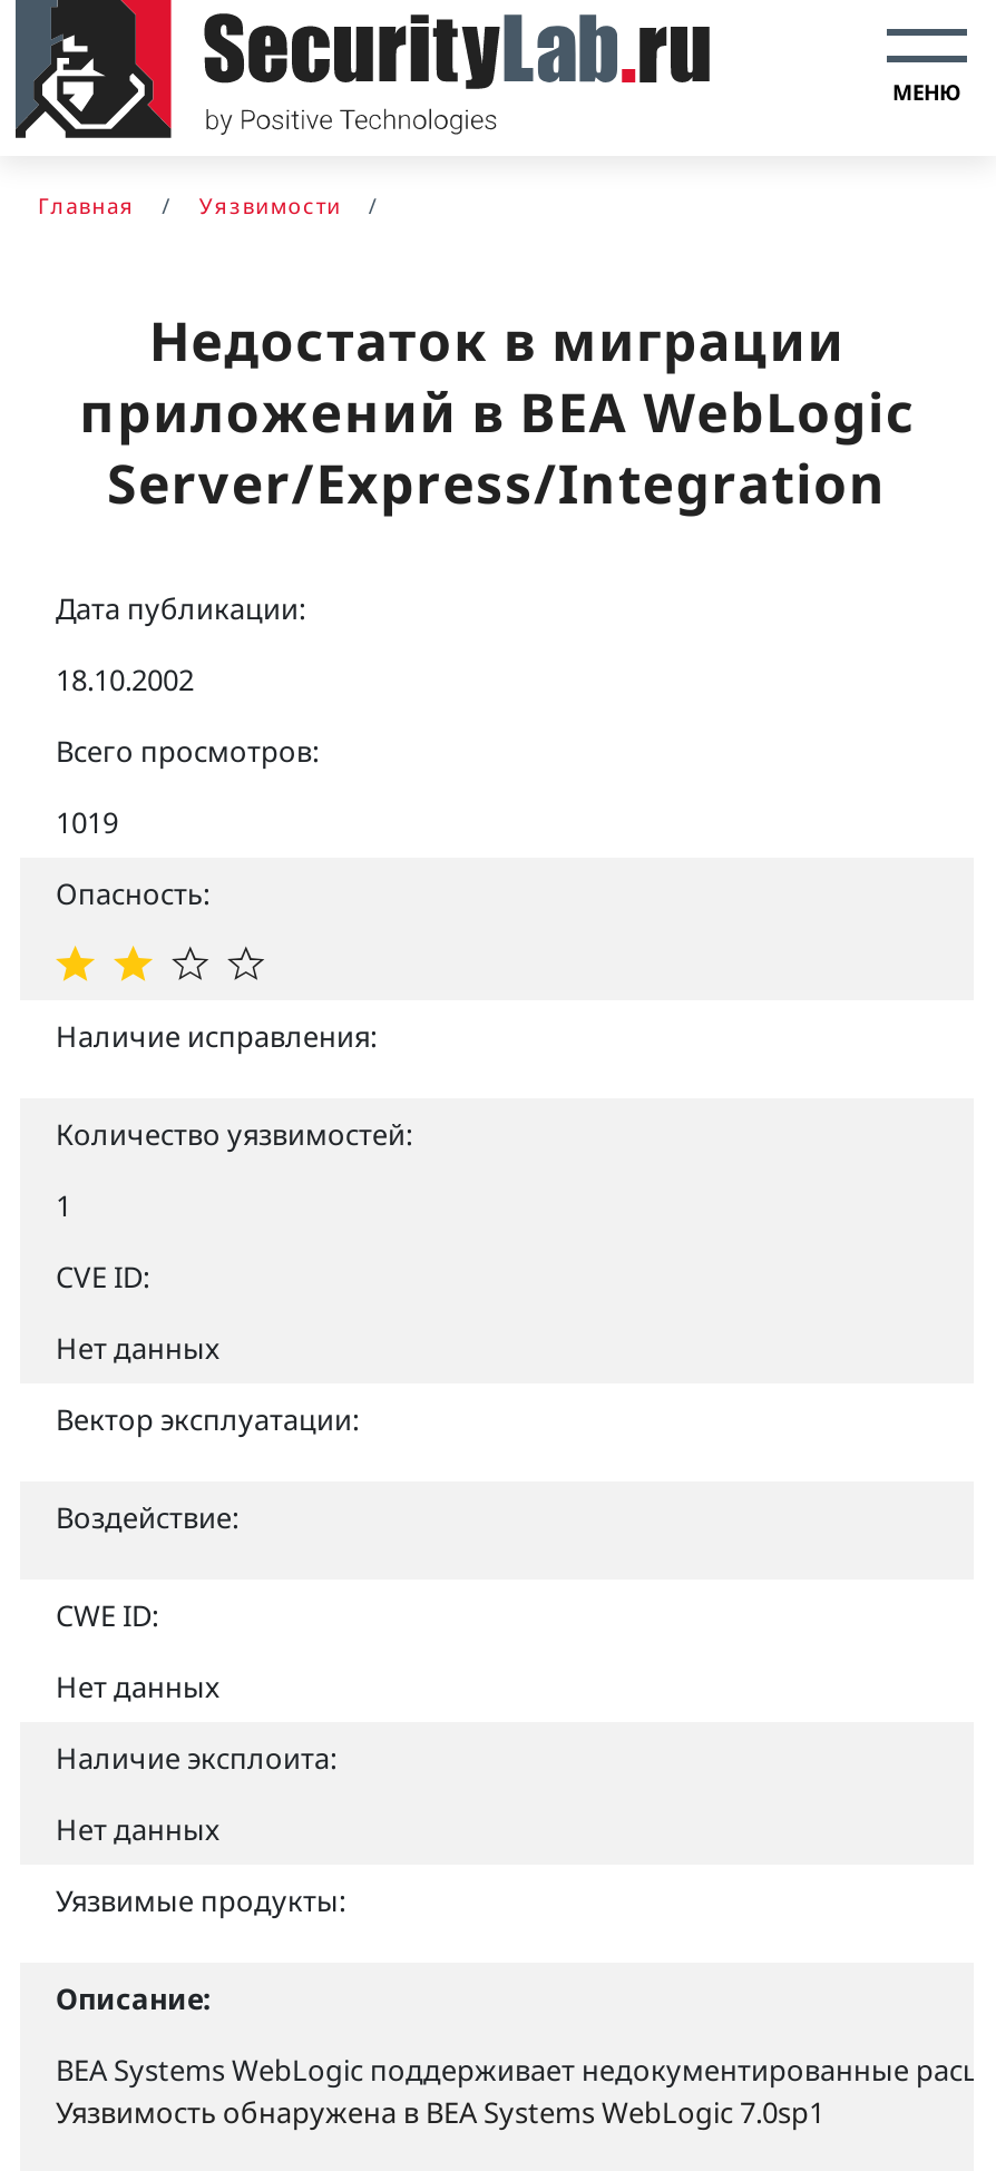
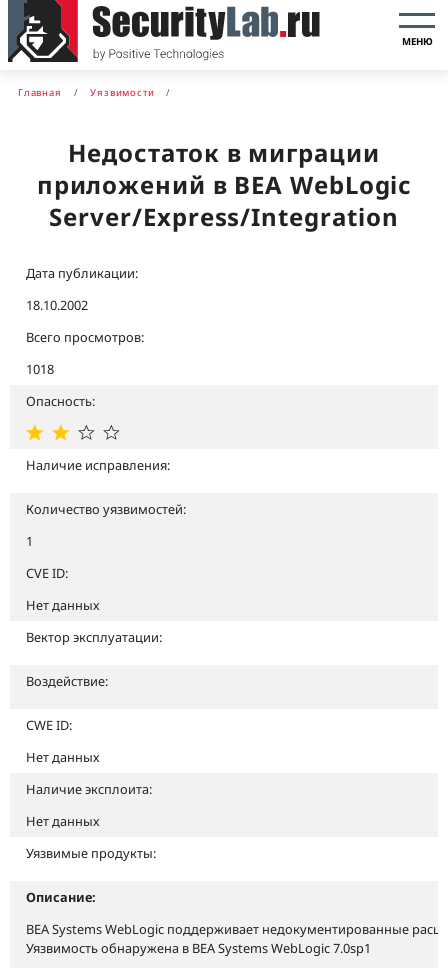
[56,801,118,841] 1019 -> [26,360,54,378] 1018

